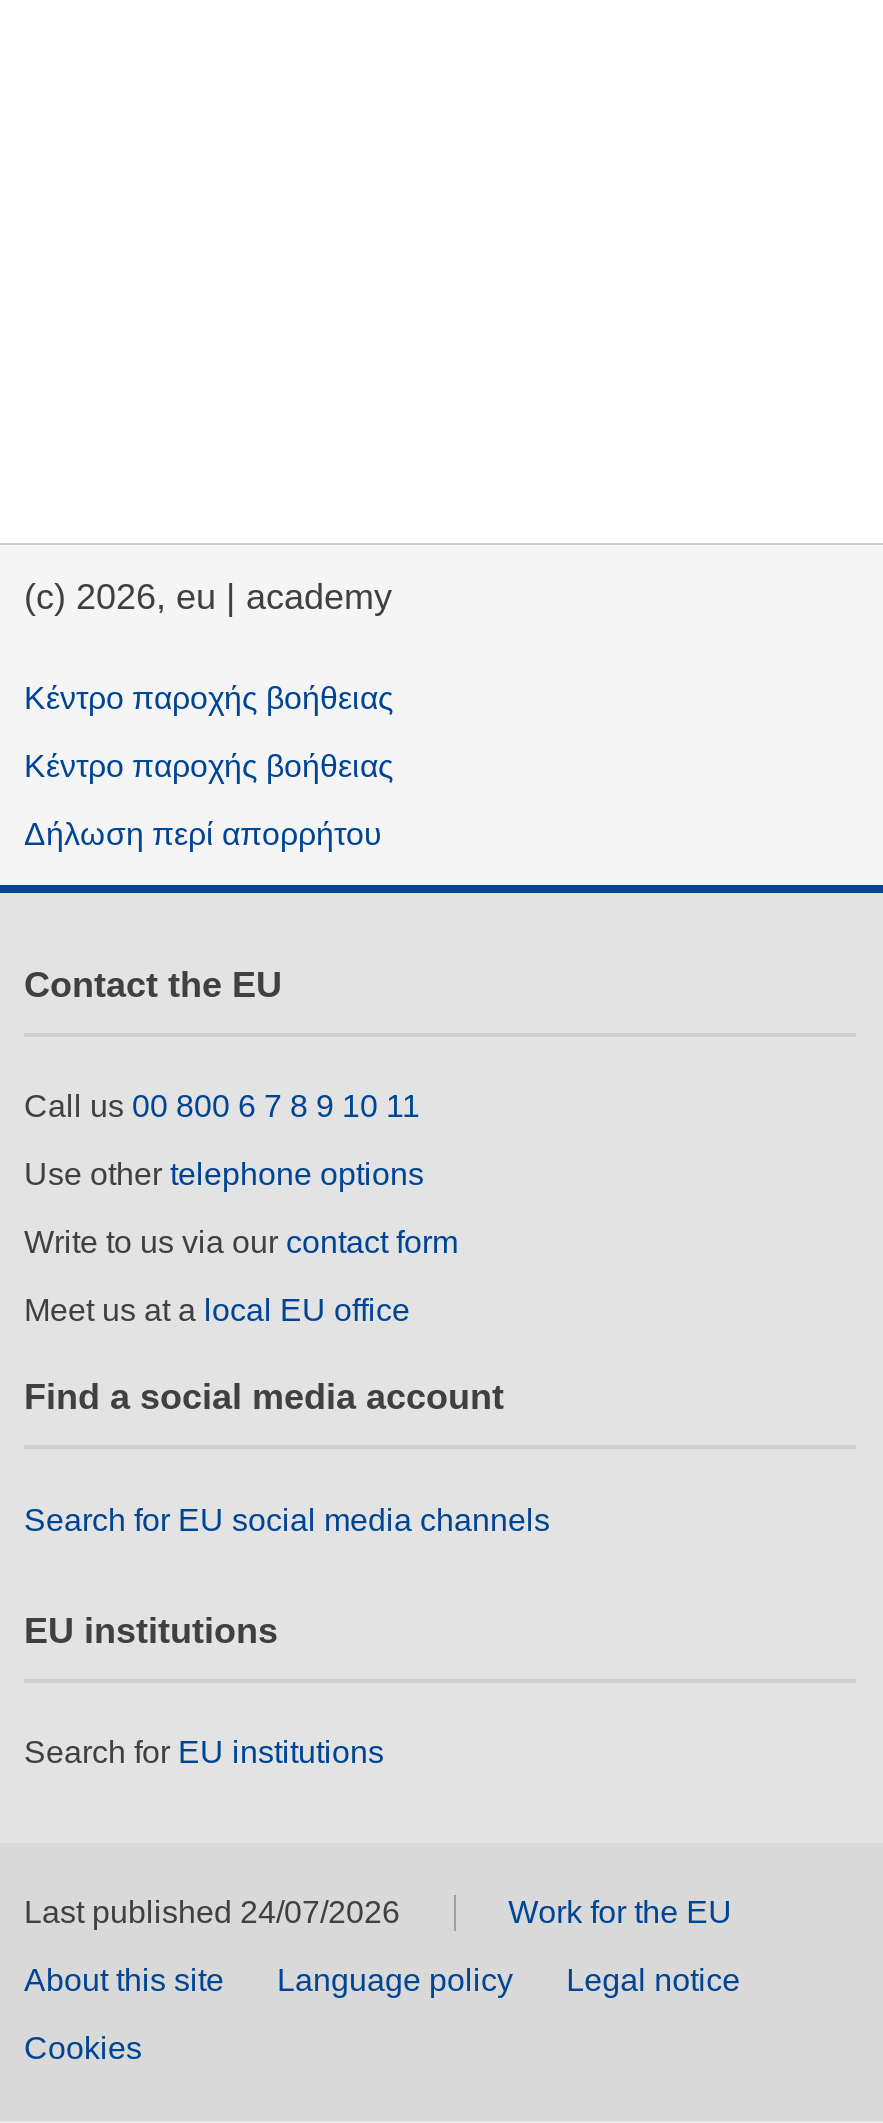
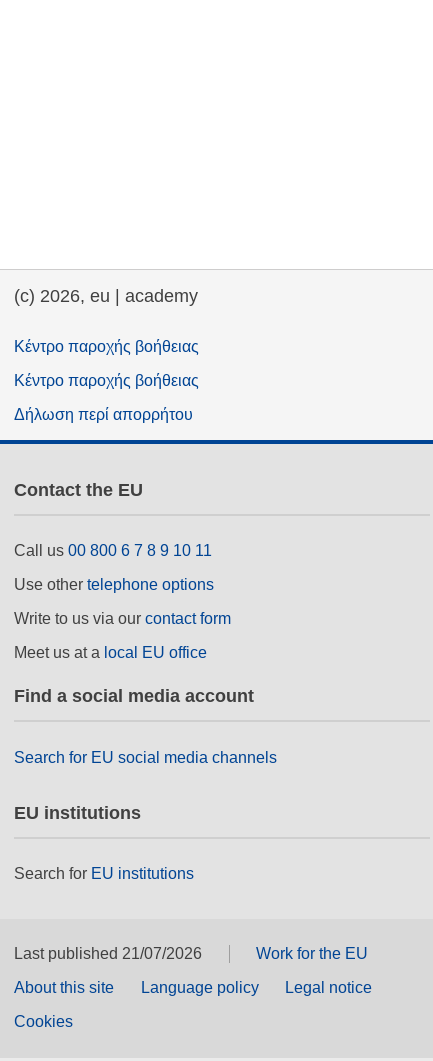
[24,1896,400,1930] Last published 24/07/2026 -> [14,945,202,962] Last published 21/07/2026

